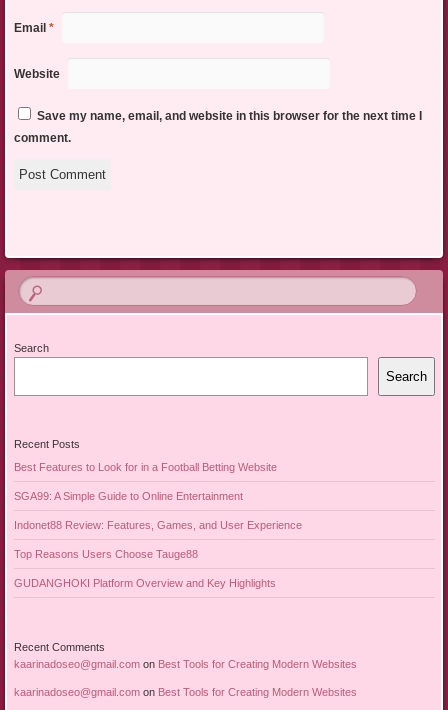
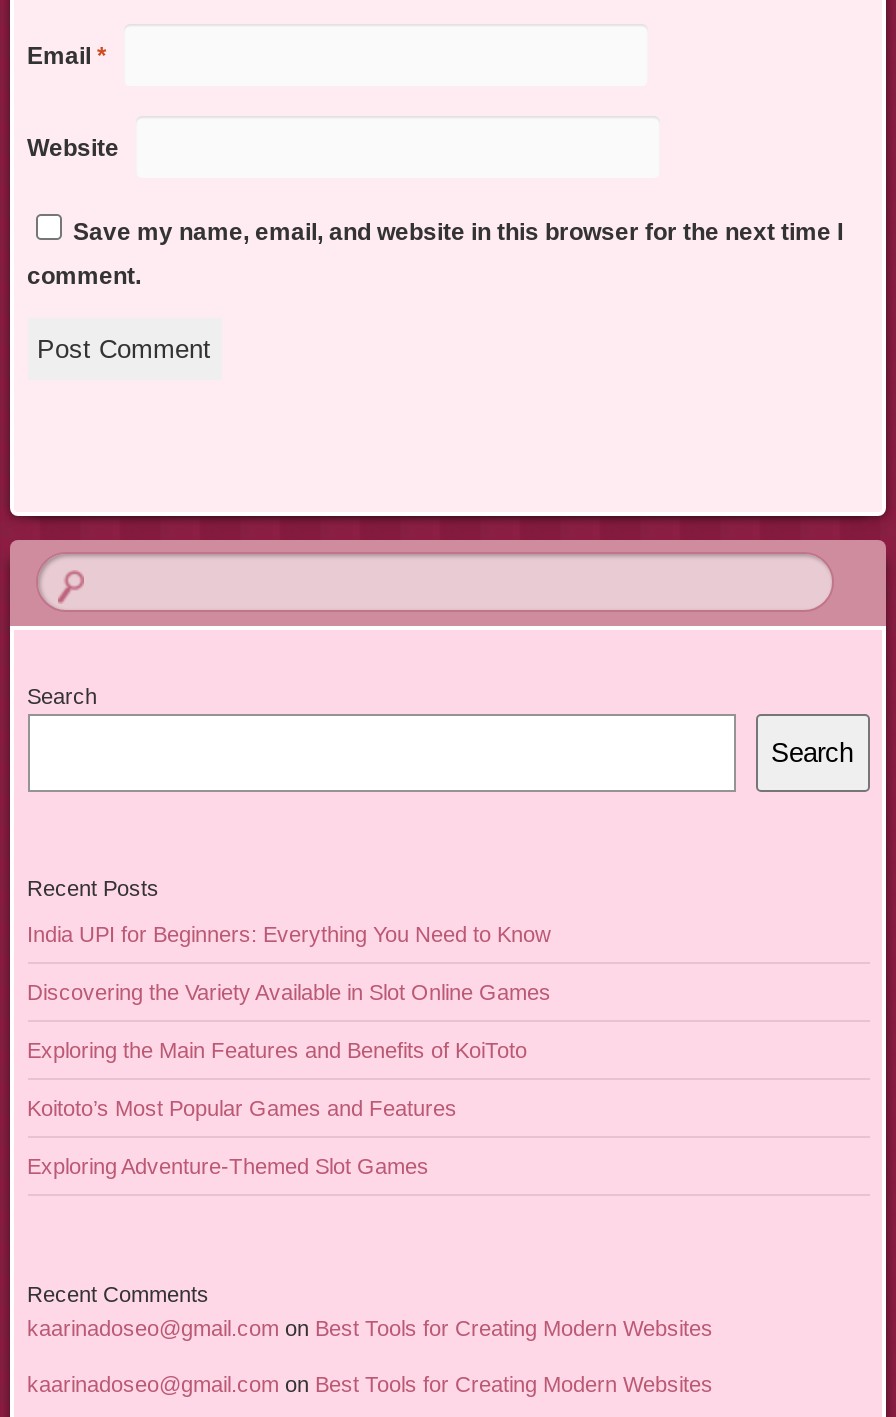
[13,461,276,473] Best Features to Look for in a Football Betting Website -> [27,922,551,946] India UPI for Beginners: Everything You Need to Know
[13,490,242,502] SGA99: A Simple Guide to Online Entertainment -> [27,980,551,1004] Discovering the Variety Available in Slot Online Games
[13,519,301,531] Indonet88 Review: Features, Games, and User Experience -> [27,1038,527,1062] Exploring the Main Features and Benefits of KoiToto
[13,548,197,560] Top Reasons Users Choose Tauge88 -> [27,1096,457,1120] Koitoto’s Most Popular Games and Features
[13,577,275,589] GUDANGHOKI Platform Overview and Key Highlights -> [27,1154,429,1178] Exploring Adventure-Themed Slot Games

